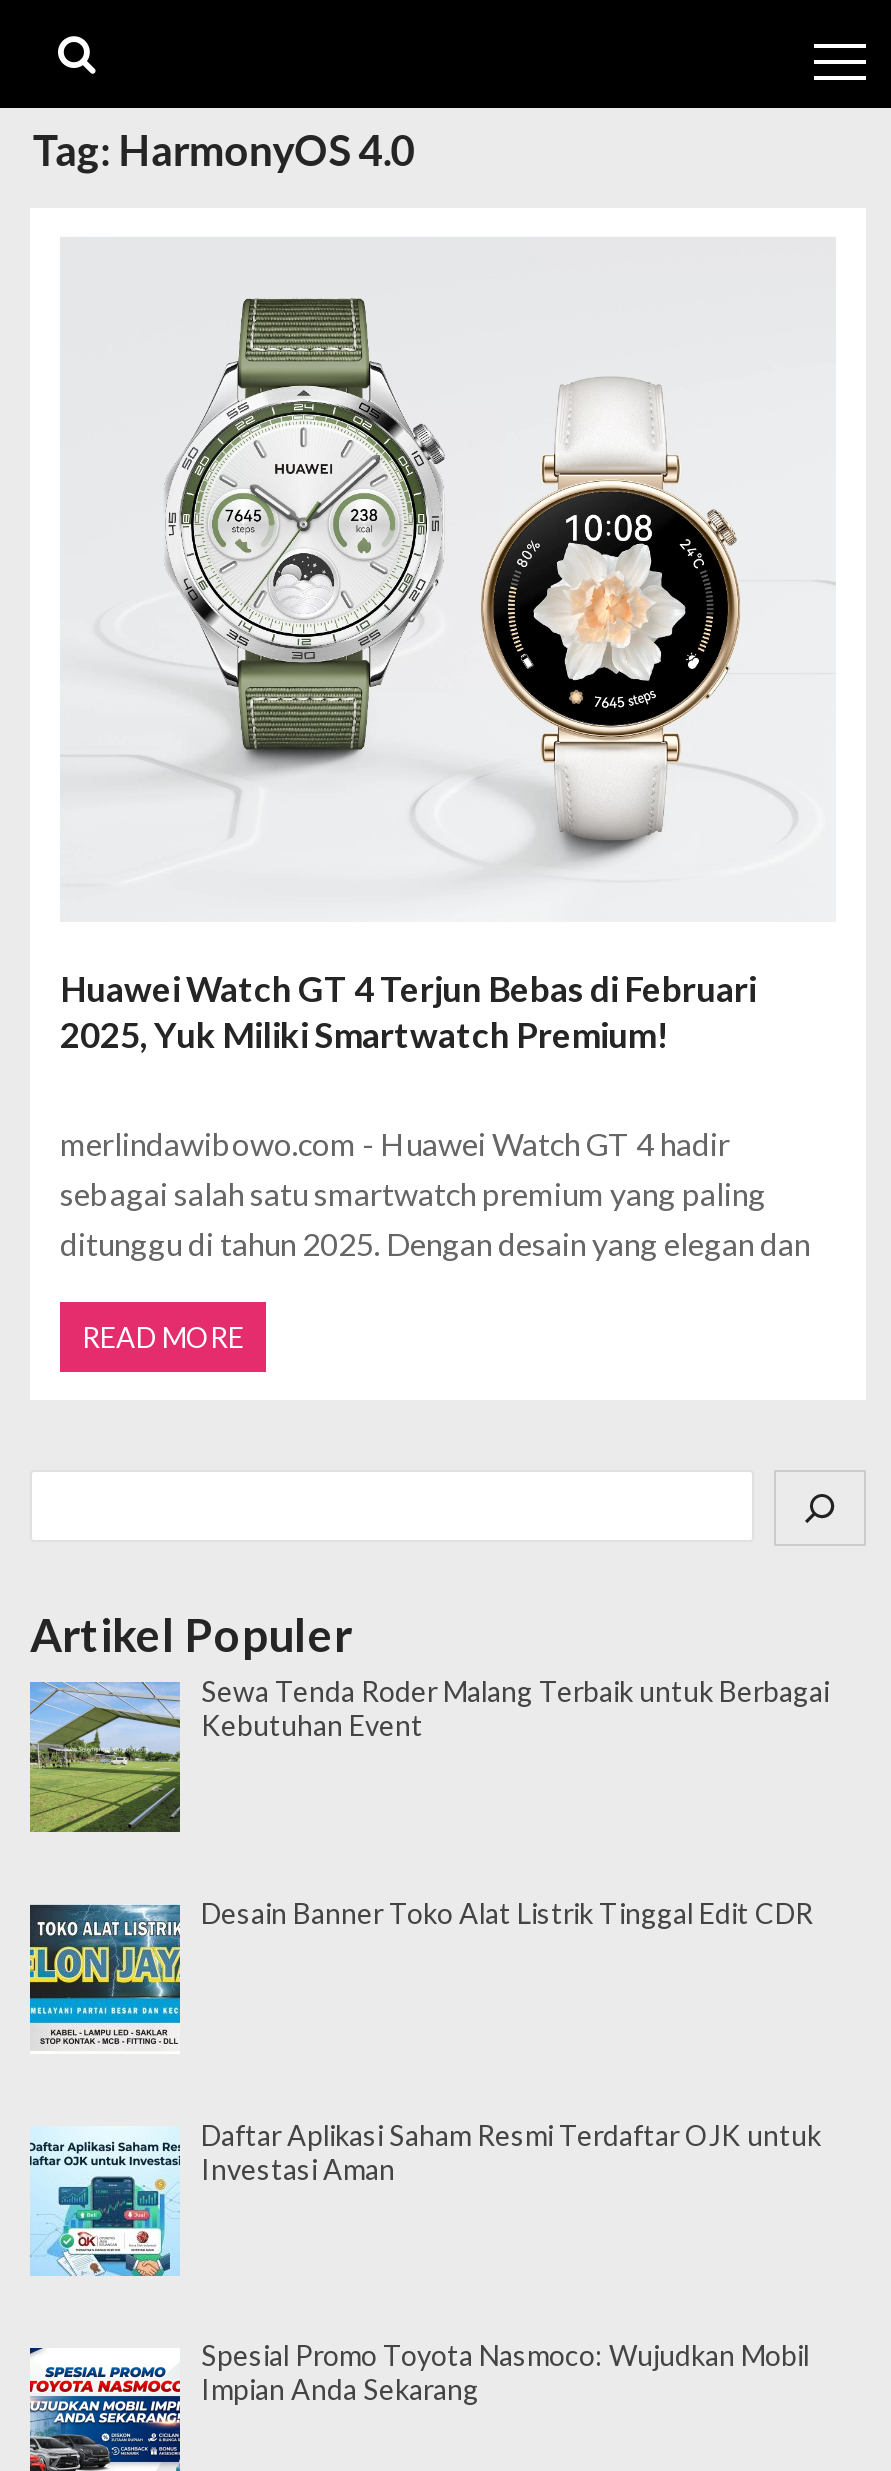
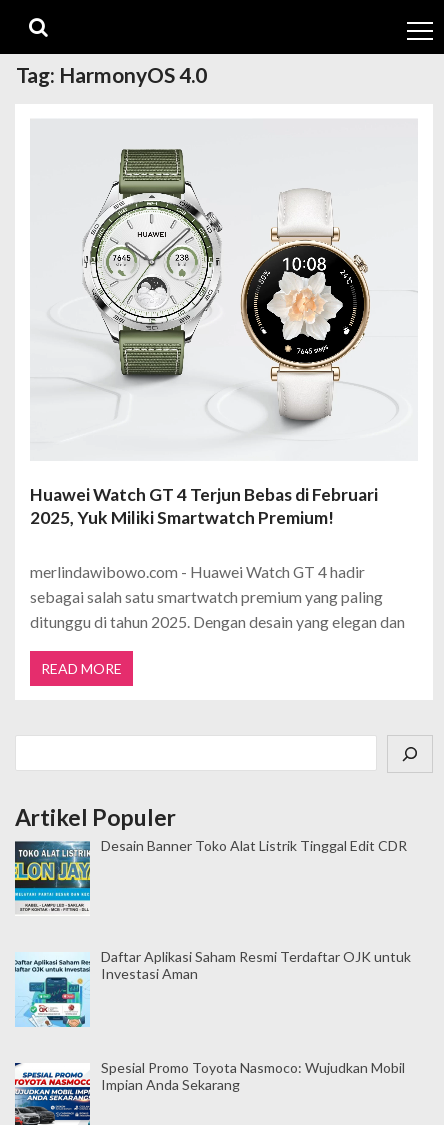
[28,1674,829,1834] [image] | Sewa Tenda Roder Malang Terbaik untuk Berbagai | Kebutuhan Event -> none

